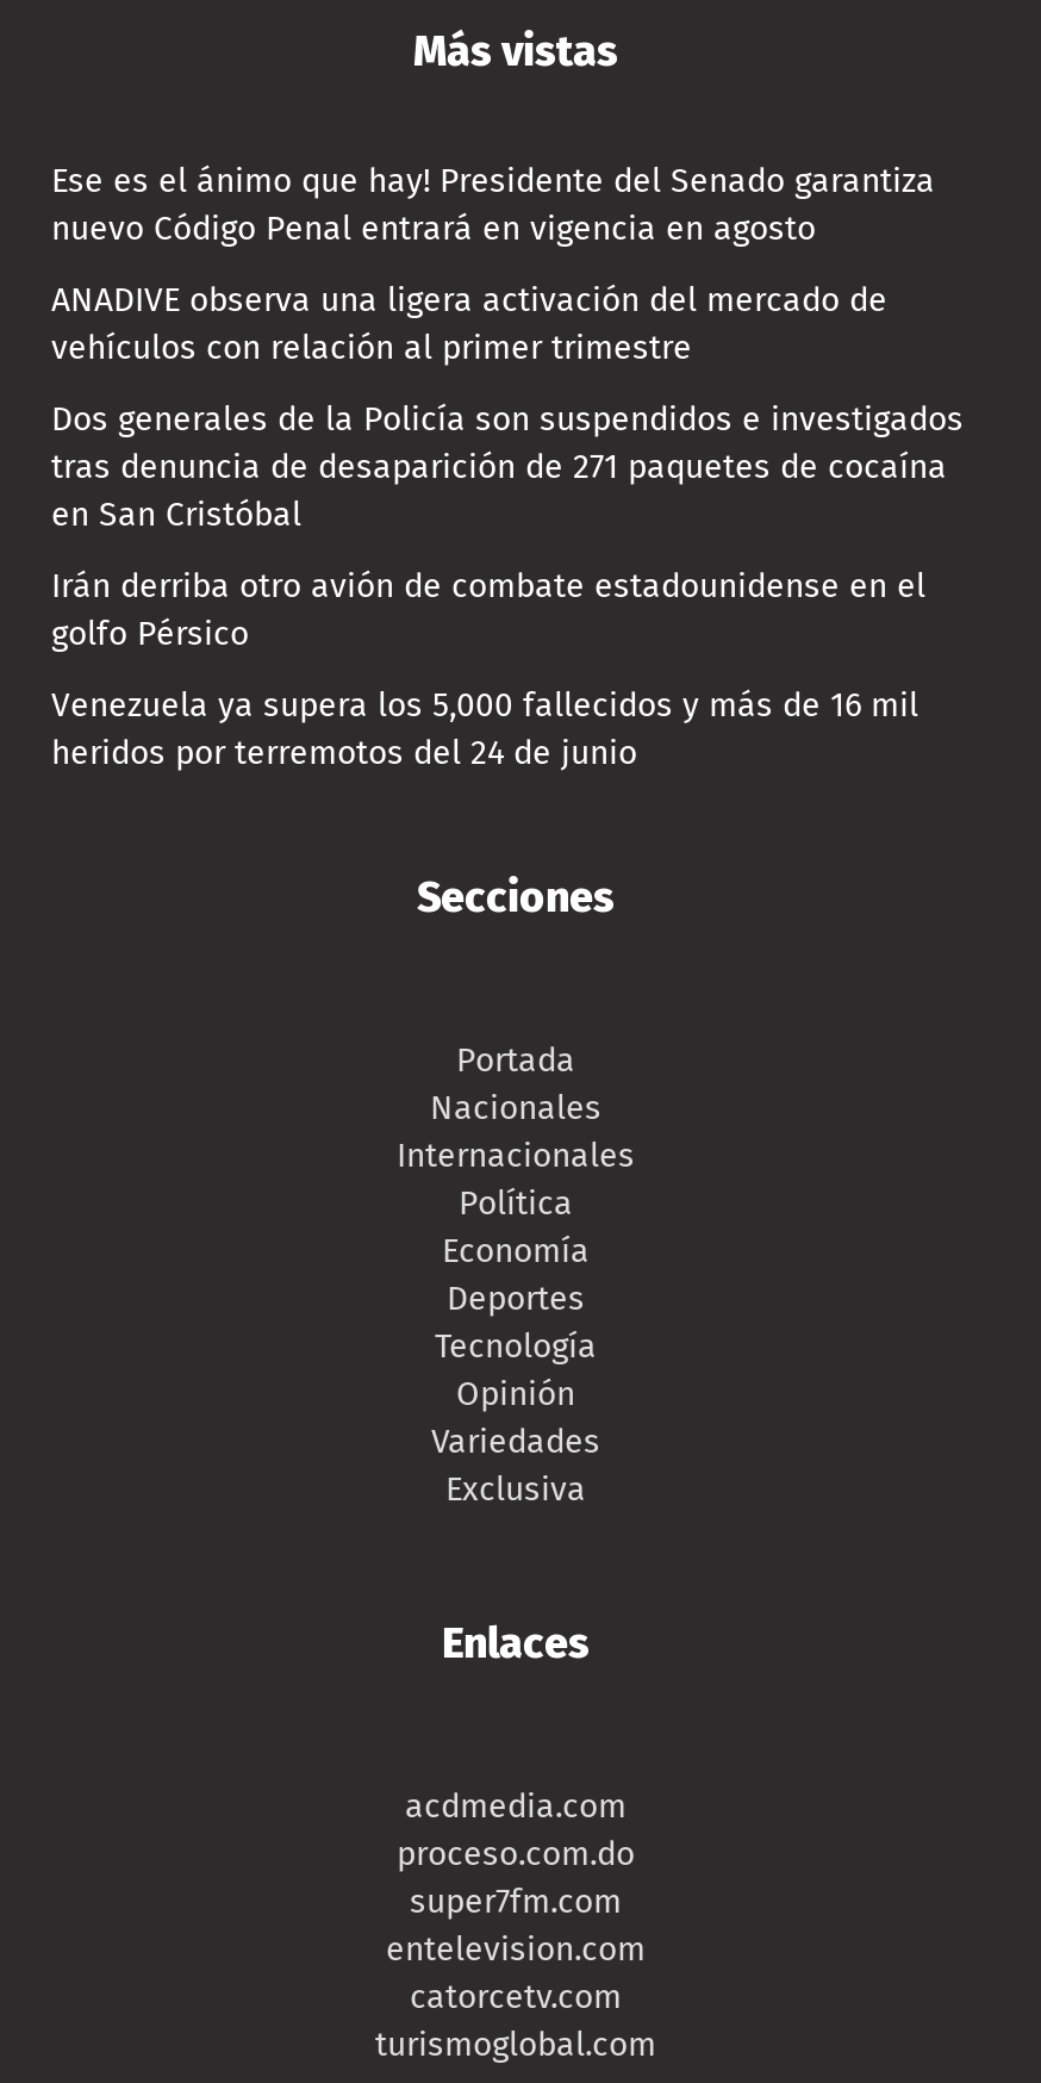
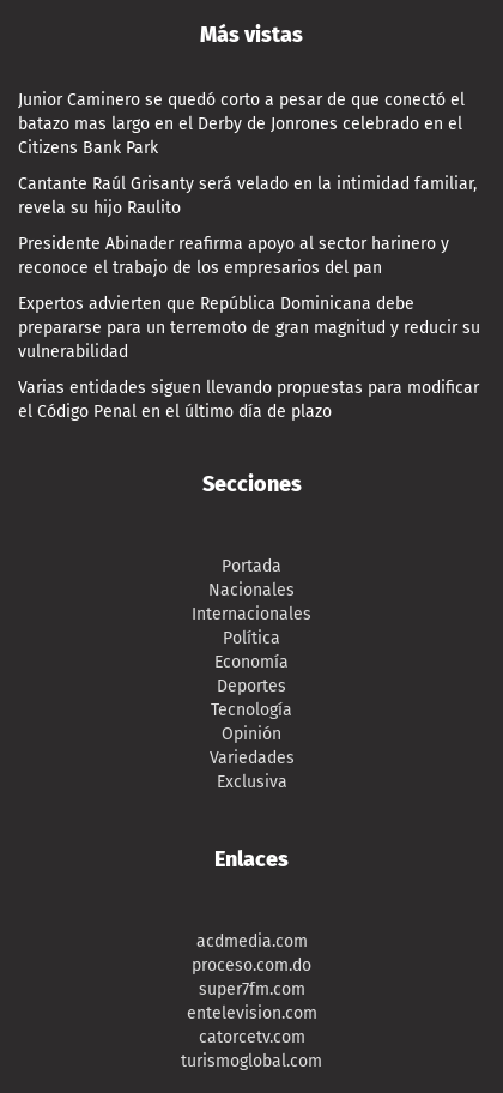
[51,161,935,249] Ese es el ánimo que hay! Presidente del Senado garantiza | nuevo Código Penal entrará en vigencia en agosto -> [18,90,465,158] Junior Caminero se quedó corto a pesar de que conectó el | batazo mas largo en el Derby de Jonrones celebrado en el | Citizens Bank Park
[51,280,887,368] ANADIVE observa una ligera activación del mercado de | vehículos con relación al primer trimestre -> [18,174,477,218] Cantante Raúl Grisanty será velado en la intimidad familiar, | revela su hijo Raulito
[51,399,964,535] Dos generales de la Policía son suspendidos e investigados | tras denuncia de desaparición de 271 paquetes de cocaína | en San Cristóbal -> [18,234,449,278] Presidente Abinader reafirma apoyo al sector harinero y | reconoce el trabajo de los empresarios del pan
[51,566,925,654] Irán derriba otro avión de combate estadounidense en el | golfo Pérsico -> [18,294,480,362] Expertos advierten que República Dominicana debe | prepararse para un terremoto de gran magnitud y reducir su | vulnerabilidad
[51,685,918,774] Venezuela ya supera los 5,000 fallecidos y más de 16 mil | heridos por terremotos del 24 de junio -> [18,378,479,422] Varias entidades siguen llevando propuestas para modificar | el Código Penal en el último día de plazo

